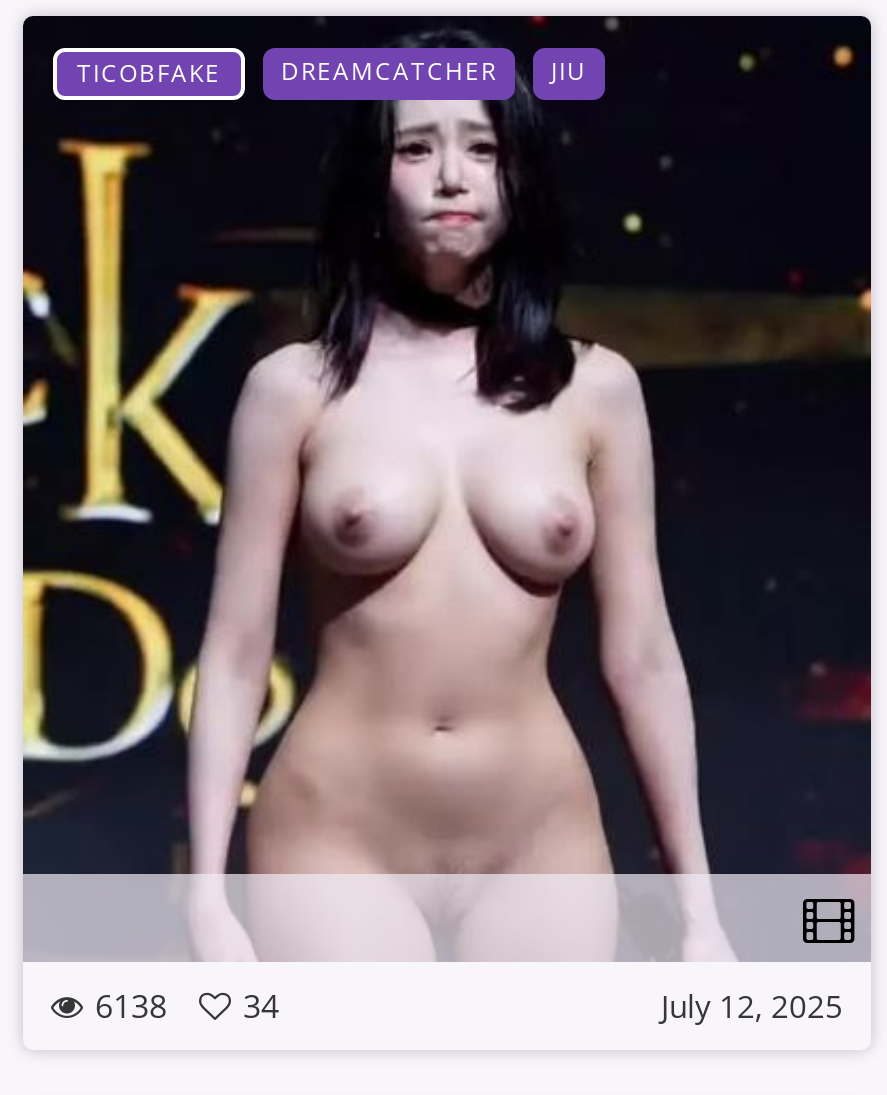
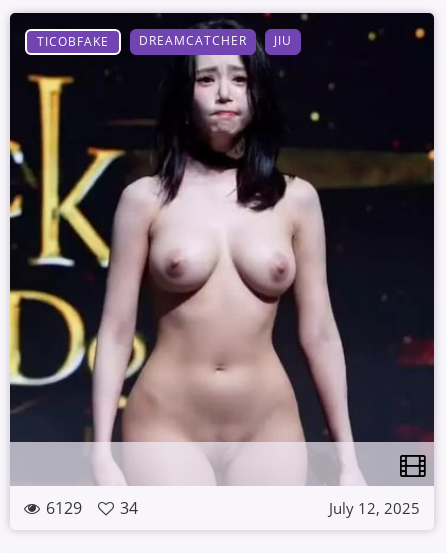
[95,984,279,1028] 6138 34 -> [46,497,138,519] 6129 34

